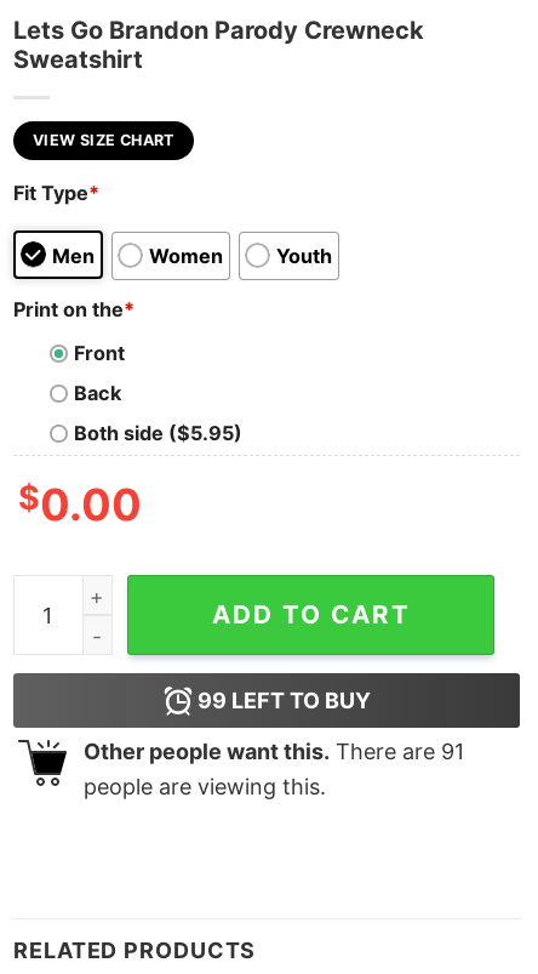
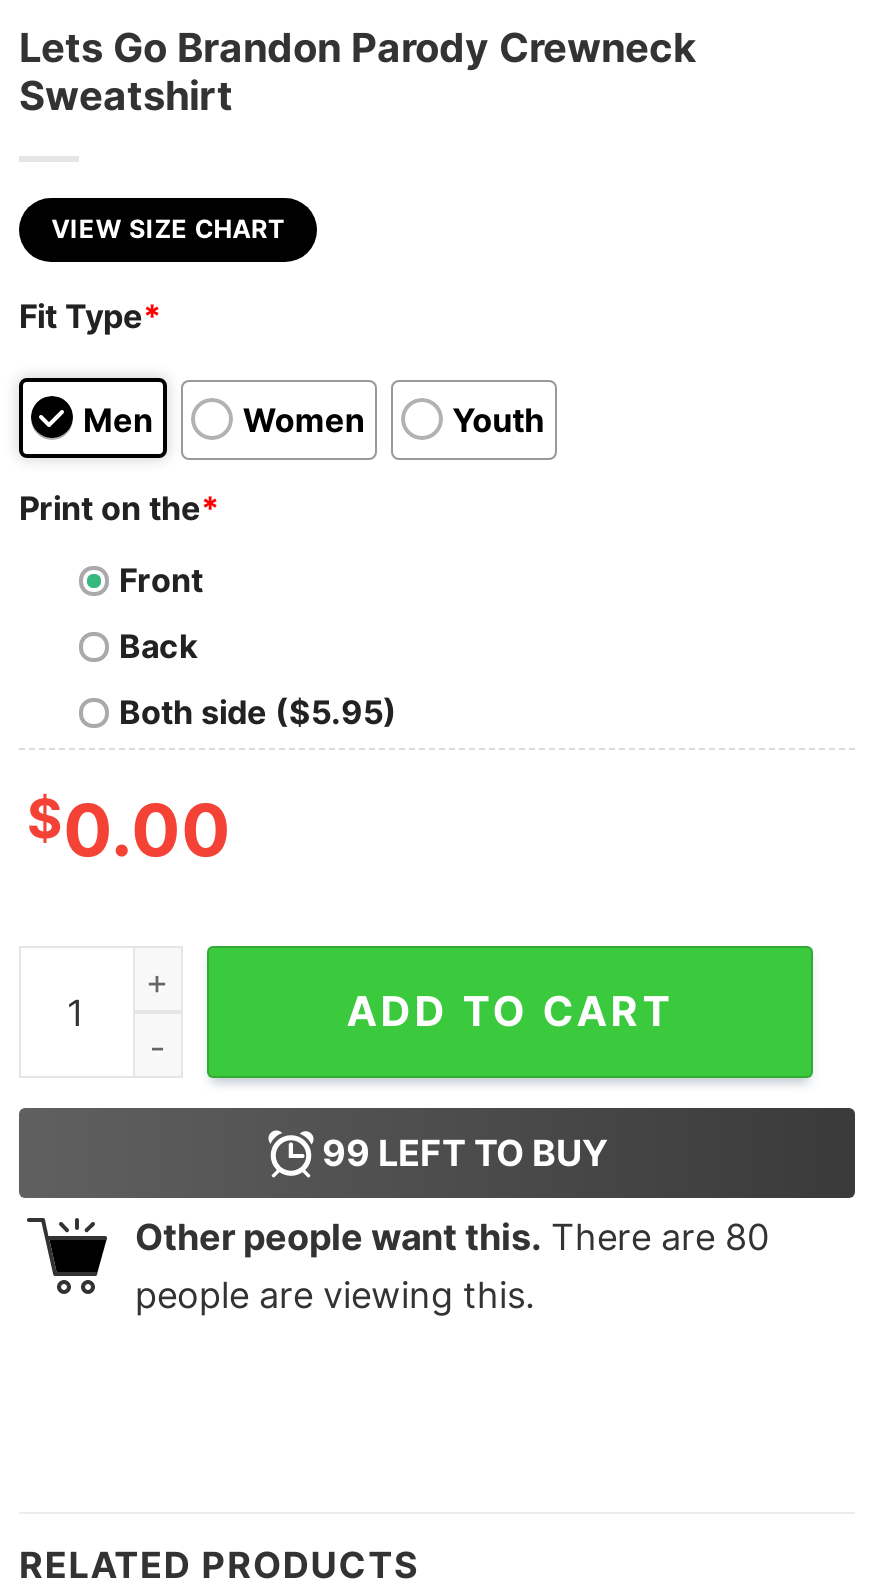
[84,739,464,764] Other people want this. There are 91 -> [135,1216,769,1258] Other people want this. There are 80

